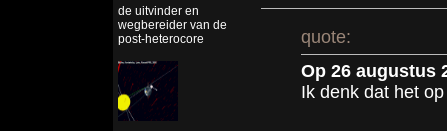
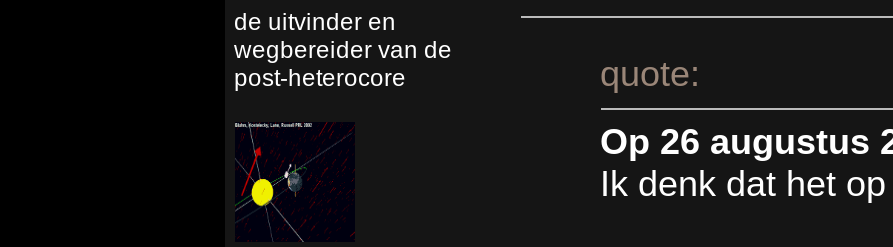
[117,62,157,118] [image] -> [235,128,305,236] [image]

